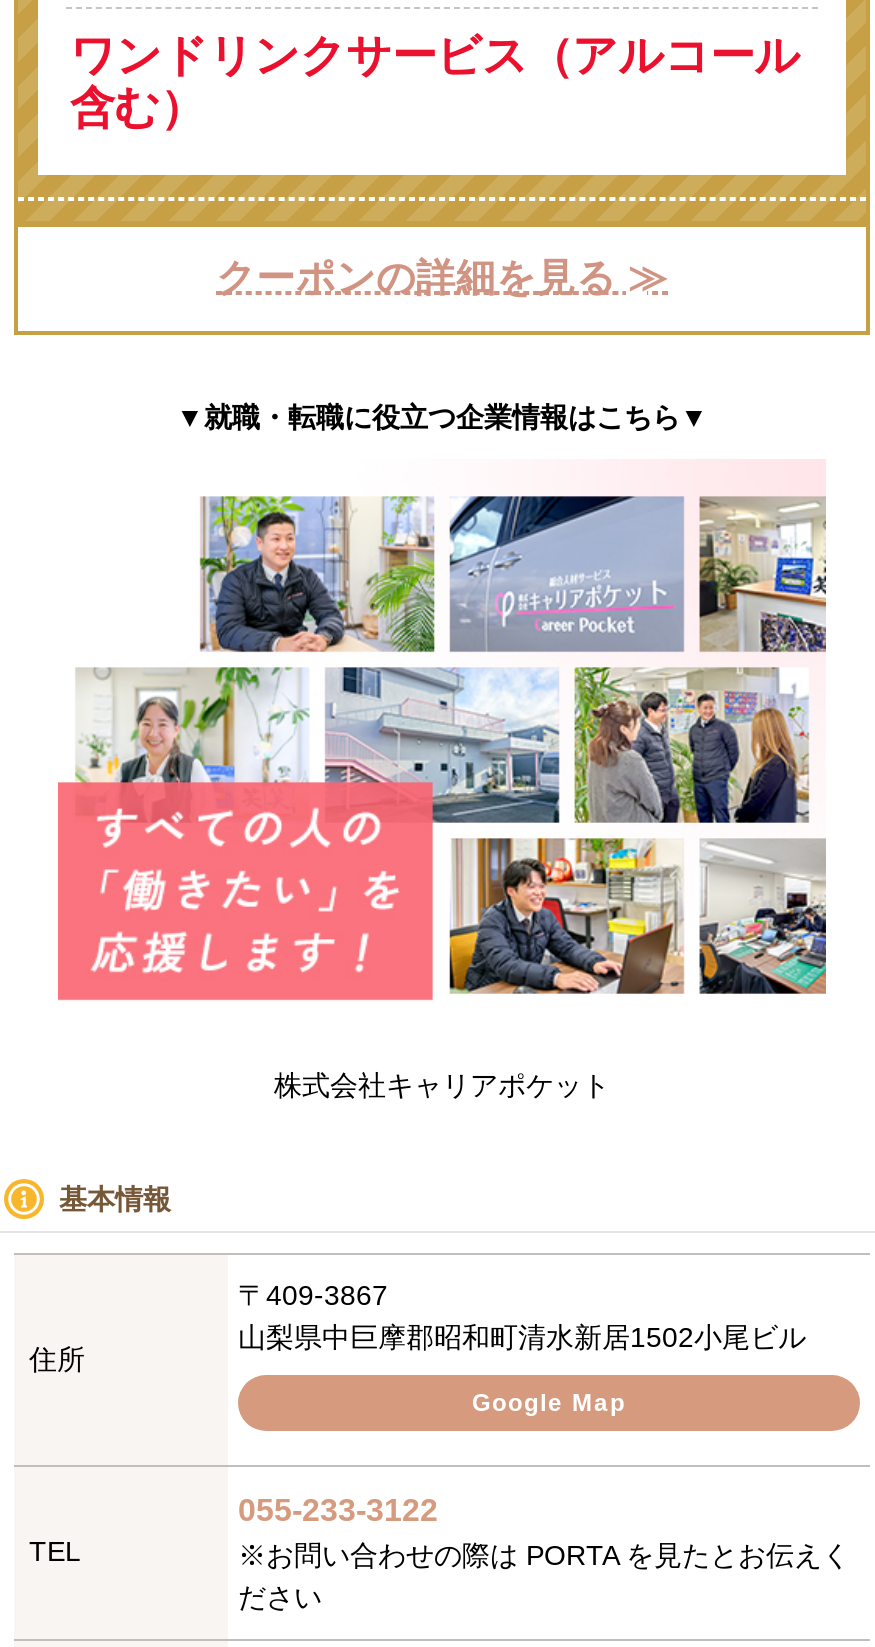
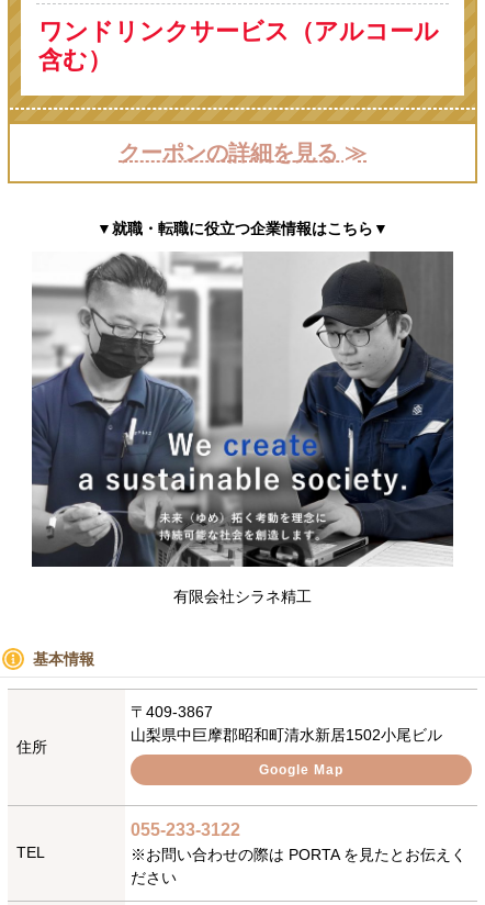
[56,458,828,1101] [image] | 株式会社キャリアポケット -> [31,250,454,605] [image] | 有限会社シラネ精工

